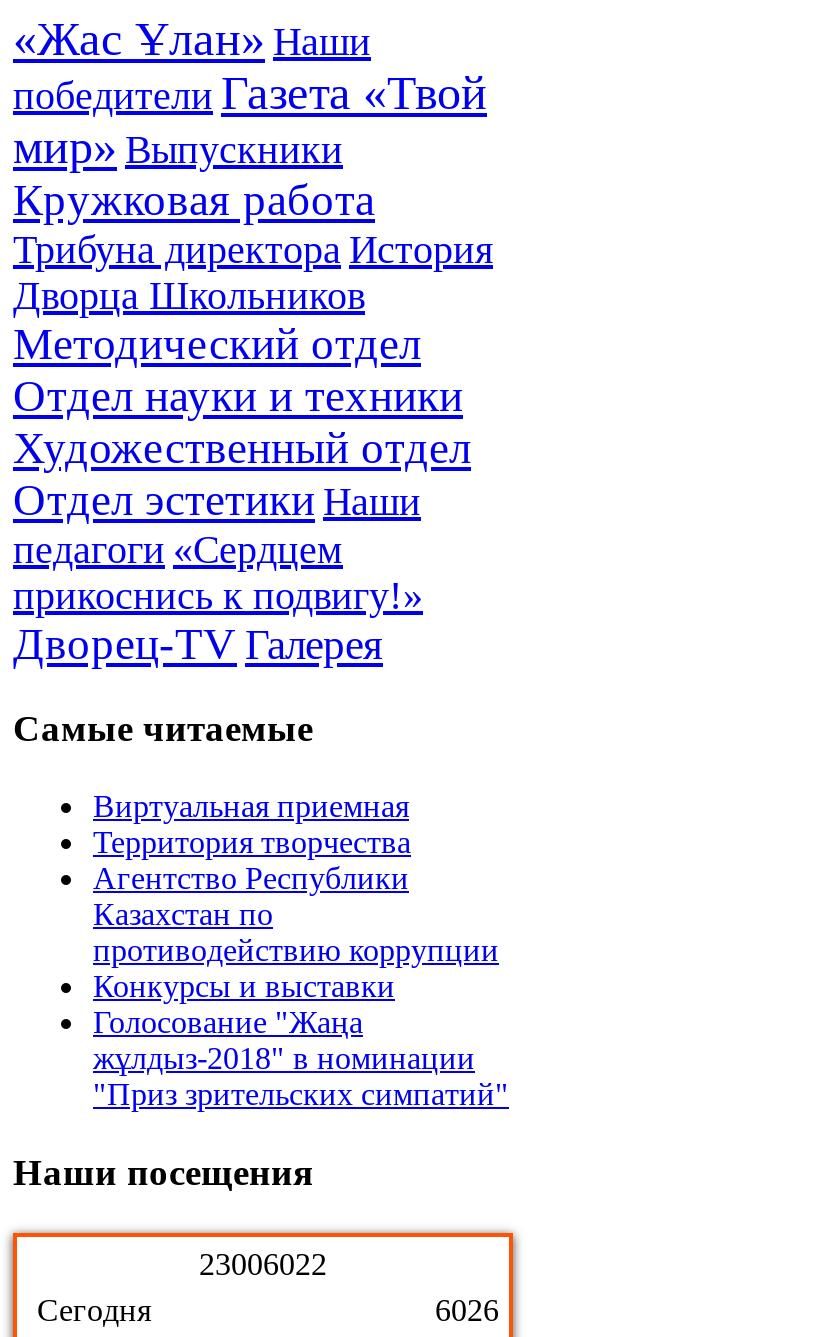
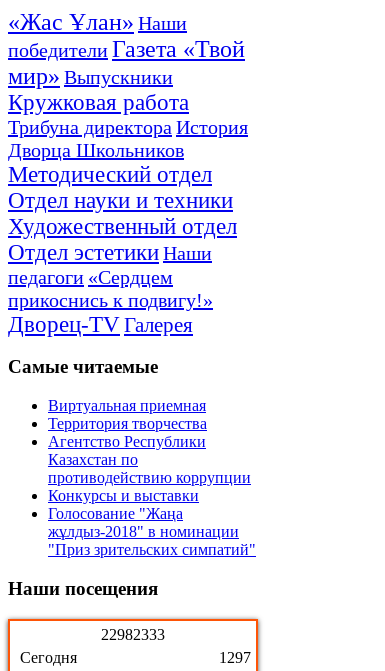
[199,1246,327,1280] 23006022 -> [101,626,165,643] 22982333
[435,1292,499,1326] 6026 -> [219,649,251,666] 1297

